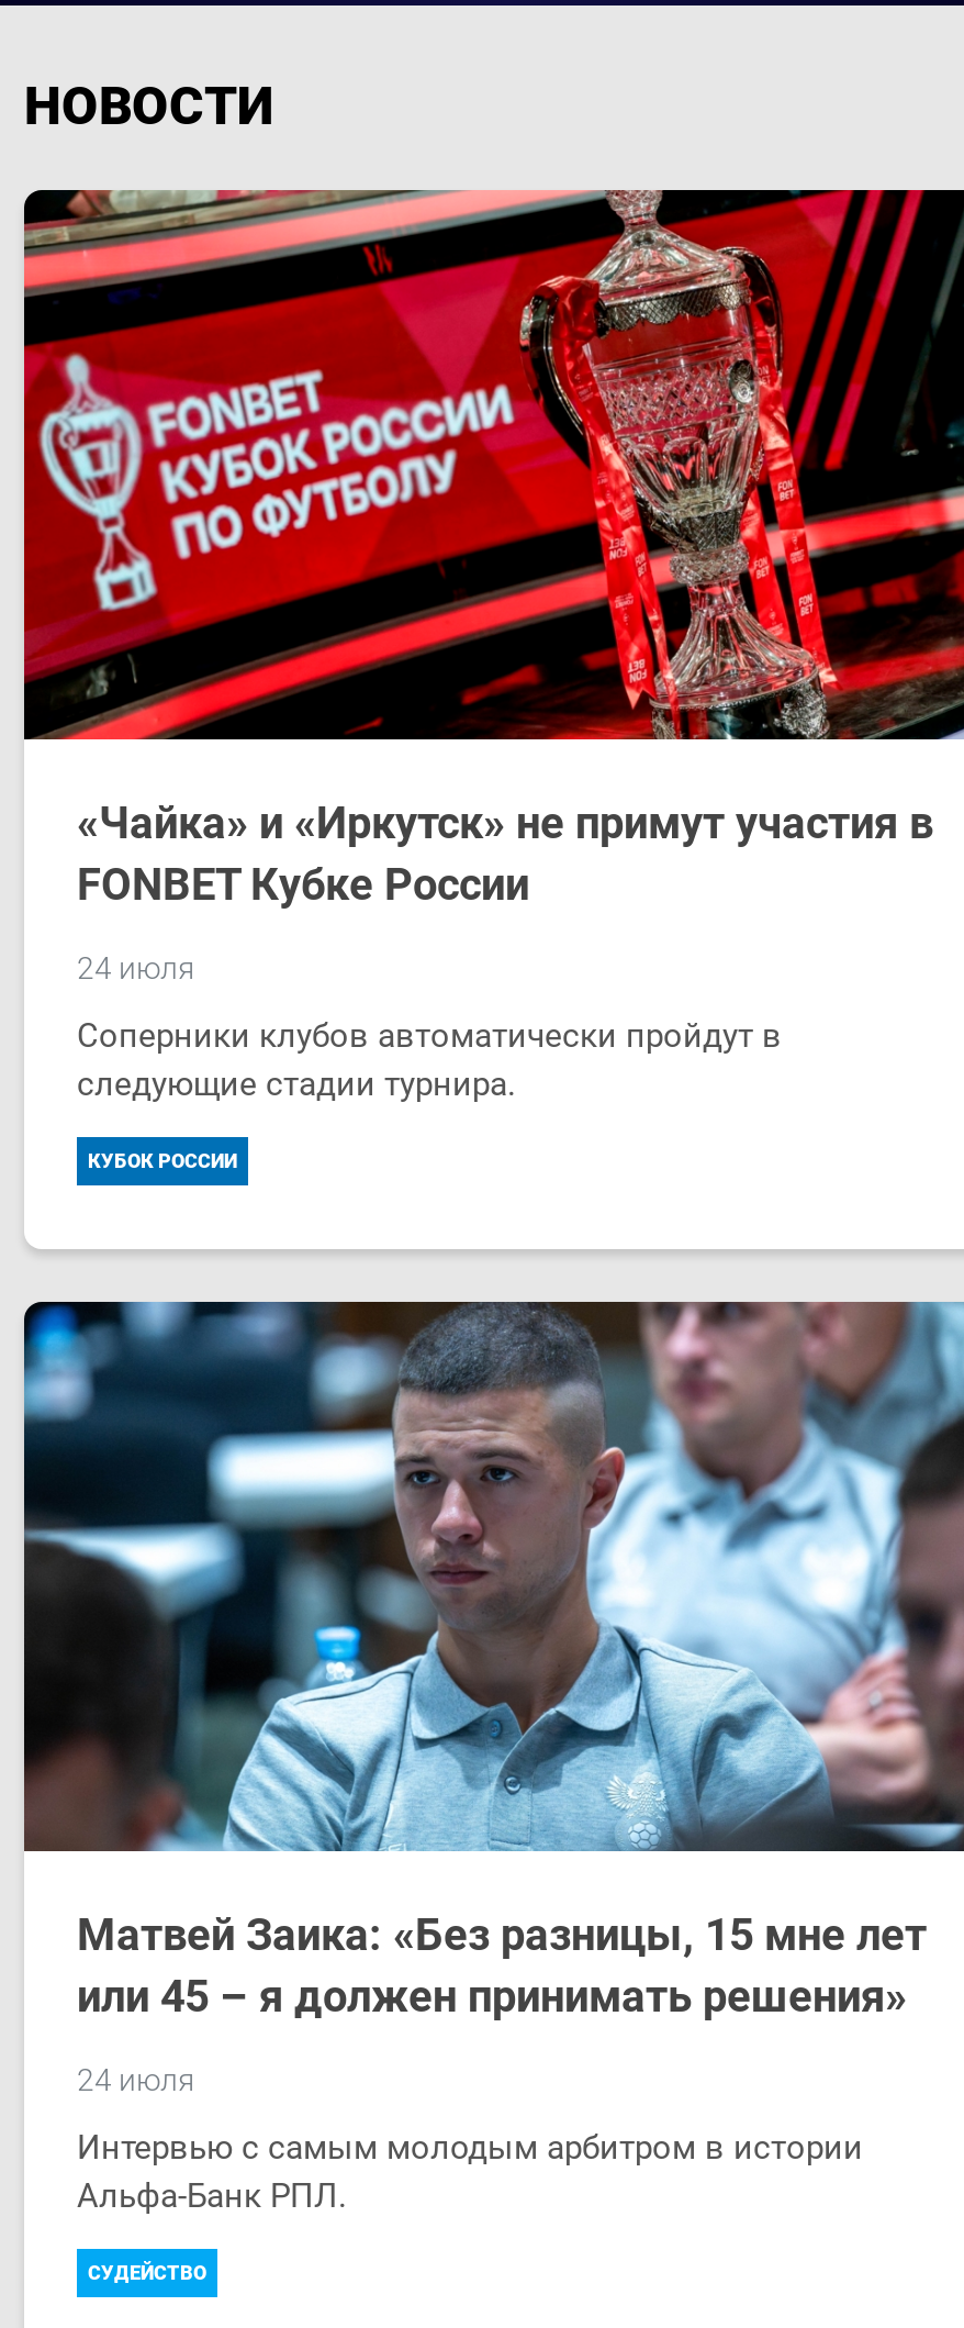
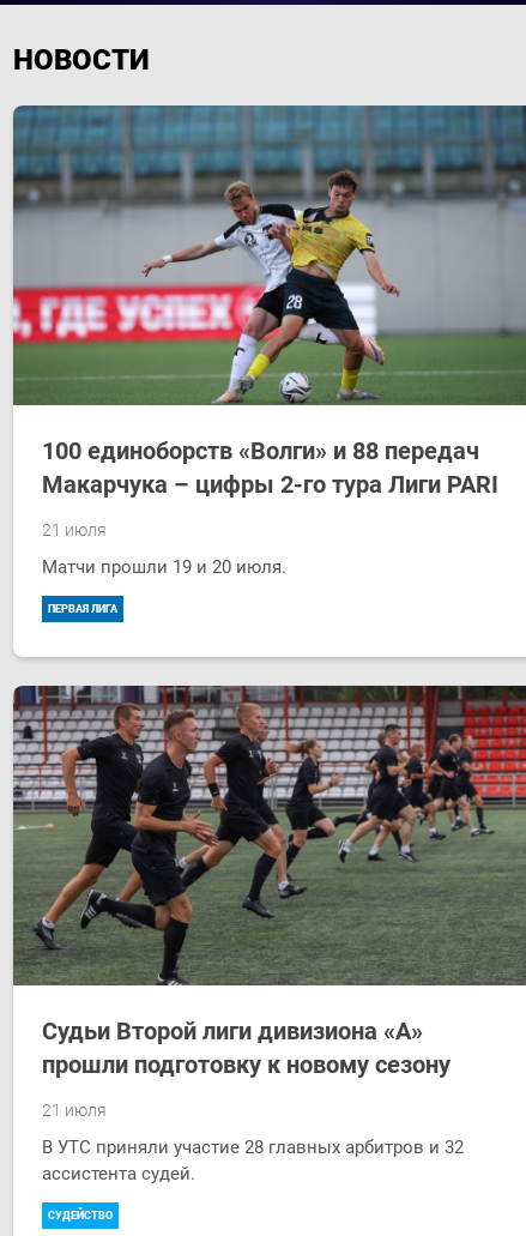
[22,188,957,911] [image] | «Чайка» и «Иркутск» не примут участия в | FONBET Кубке России -> [12,104,522,499] [image] | 100 единоборств «Волги» и 88 передач | Макарчука – цифры 2-го тура Лиги PARI
[77,950,195,985] 24 июля -> [42,520,107,539] 21 июля
[77,1016,782,1104] Соперники клубов автоматически пройдут в | следующие стадии турнира. -> [42,556,286,578] Матчи прошли 19 и 20 июля.
[88,1150,237,1172] КУБОК РОССИИ -> [48,603,117,615] ПЕРВАЯ ЛИГА
[24,1300,957,2023] [image] | Матвей Заика: «Без разницы, 15 мне лет | или 45 – я должен принимать решения» -> [12,685,522,1079] [image] | Судьи Второй лиги дивизиона «А» | прошли подготовку к новому сезону
[77,2062,195,2097] 24 июля -> [42,1101,107,1120] 21 июля
[77,2128,863,2216] Интервью с самым молодым арбитром в истории | Альфа-Банк РПЛ. -> [42,1136,464,1184] В УТС приняли участие 28 главных арбитров и 32 | ассистента судей.

